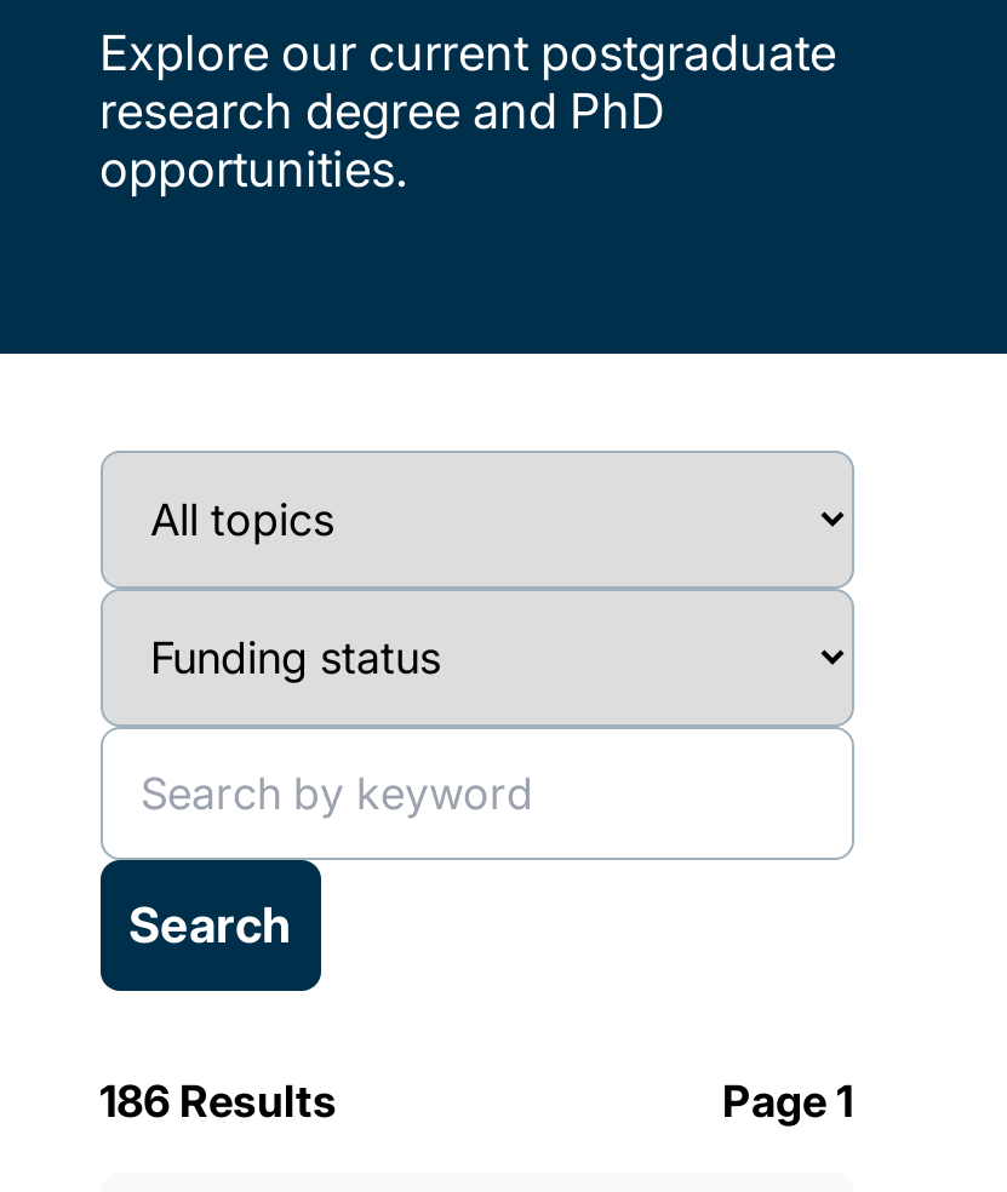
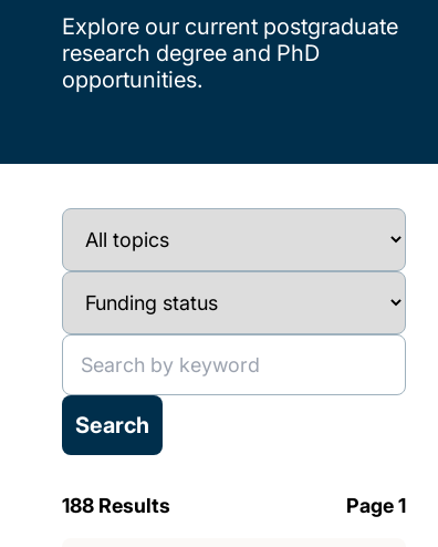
[99,1075,337,1126] 186 Results -> [61,493,170,517] 188 Results

